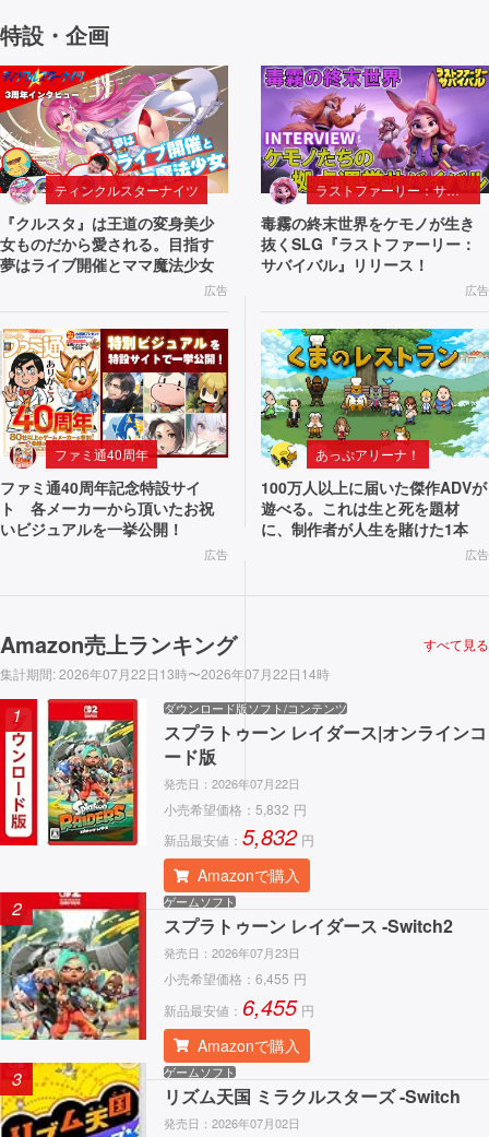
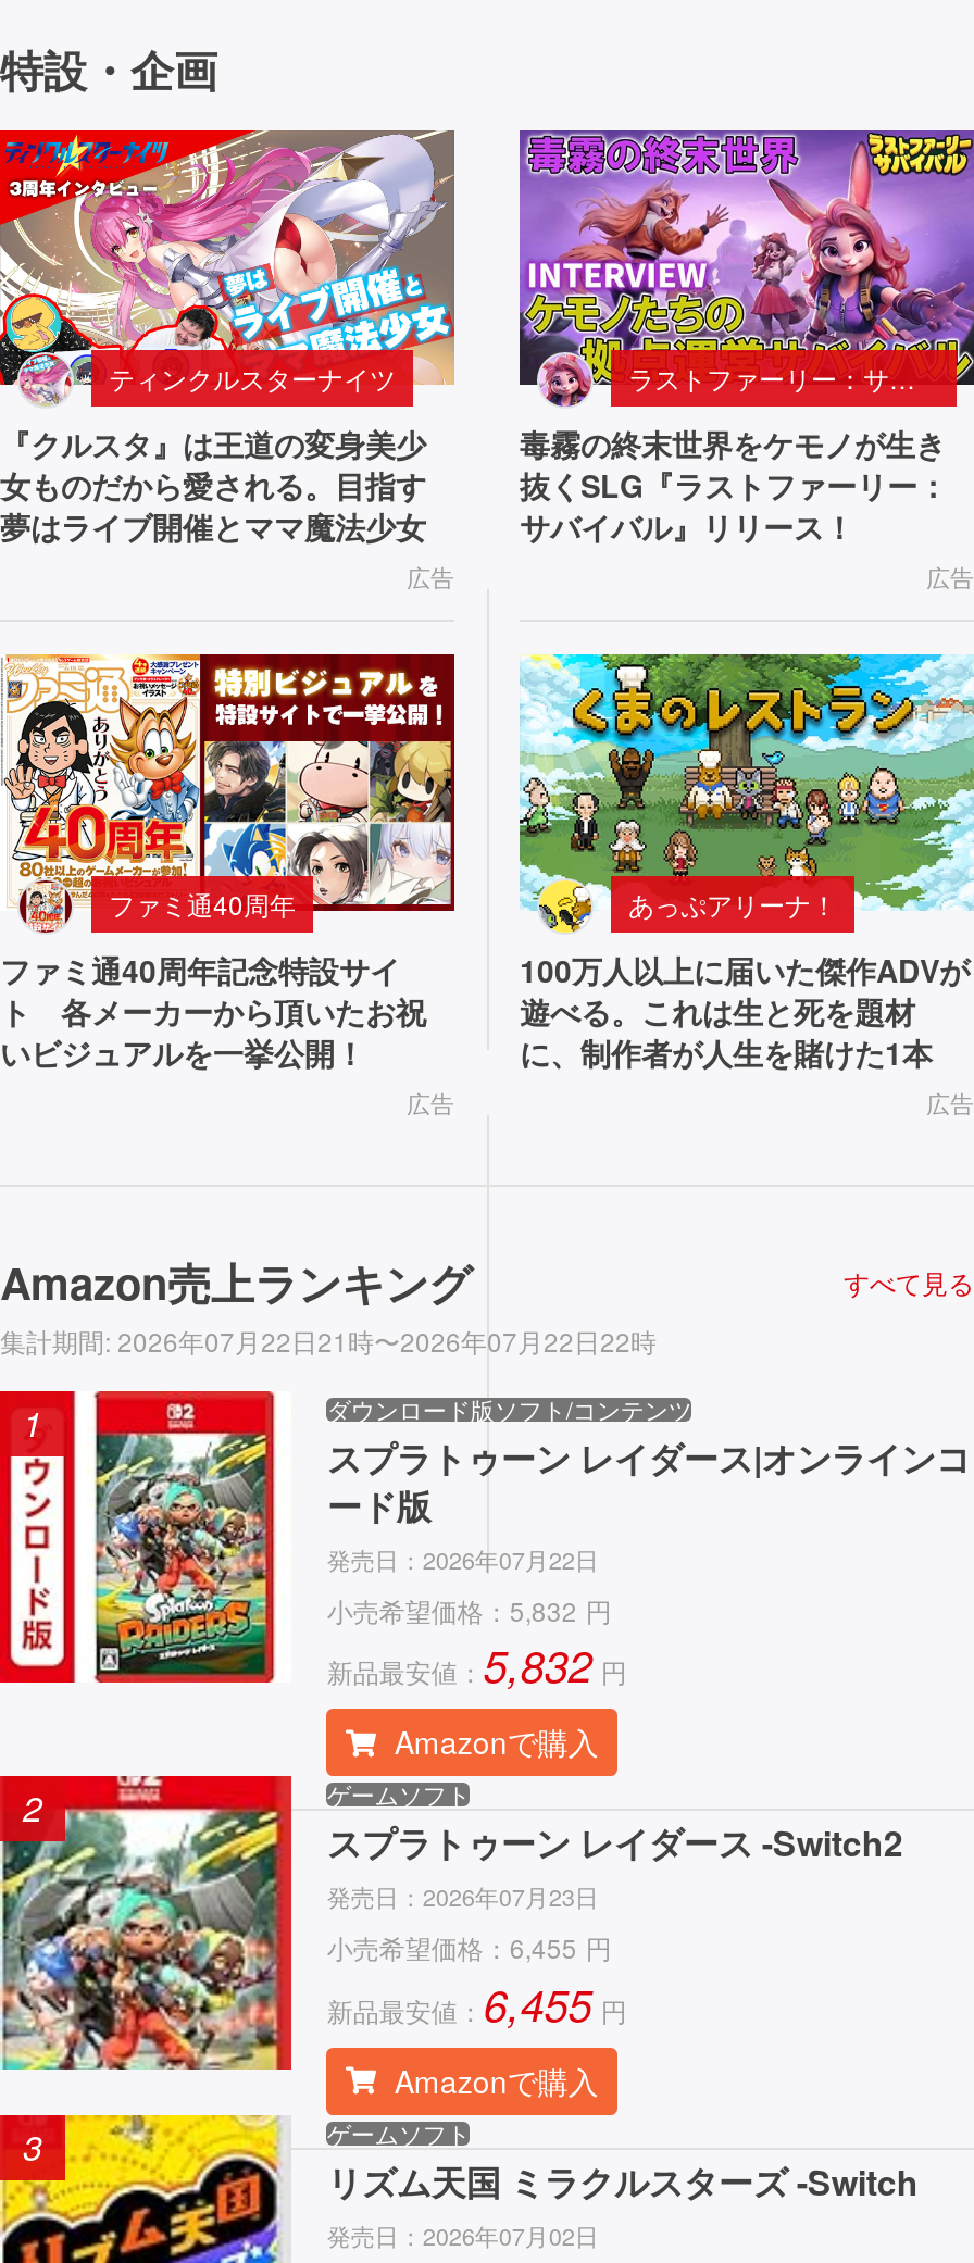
[0,664,330,682] 集計期間: 2026年07月22日13時〜2026年07月22日14時 -> [0,1321,657,1358] 集計期間: 2026年07月22日21時〜2026年07月22日22時

